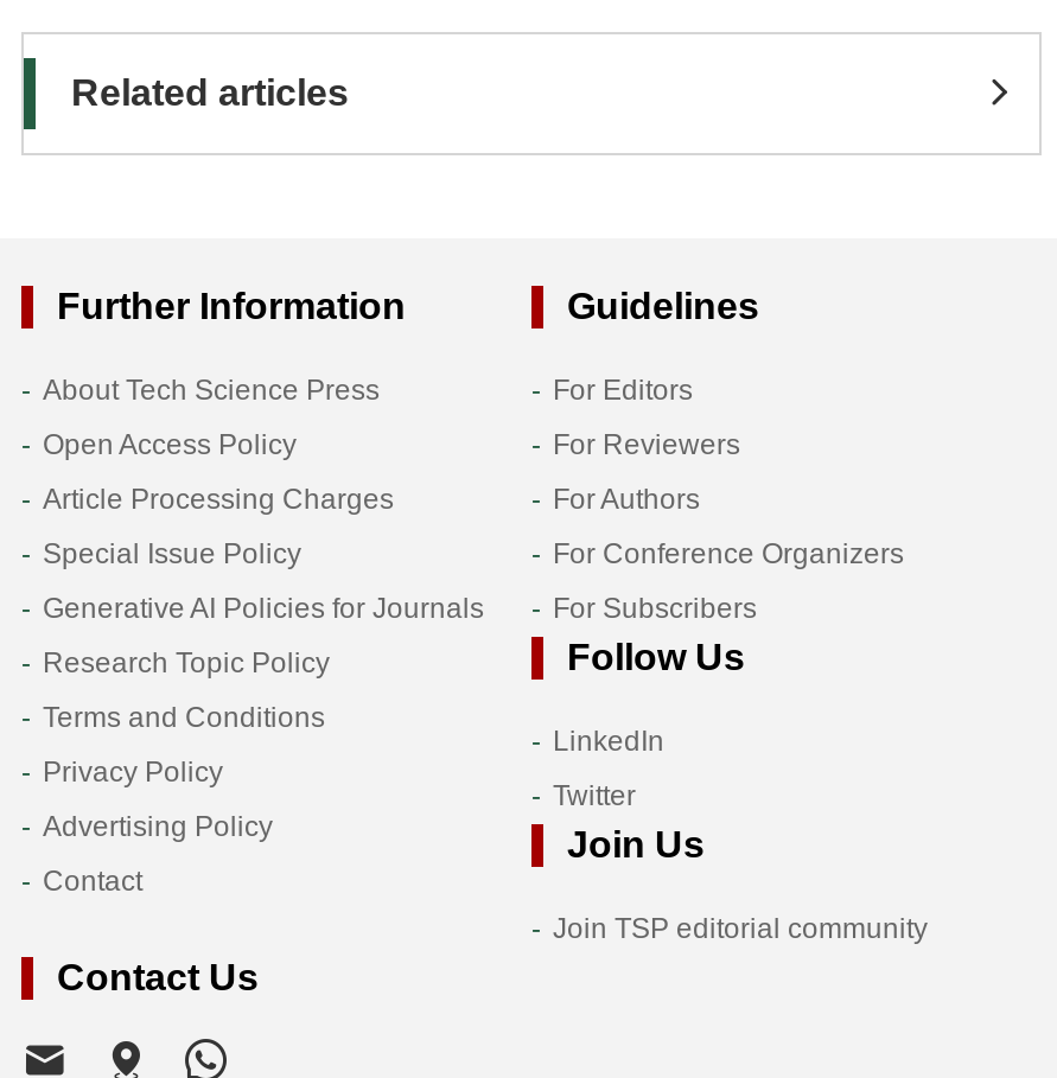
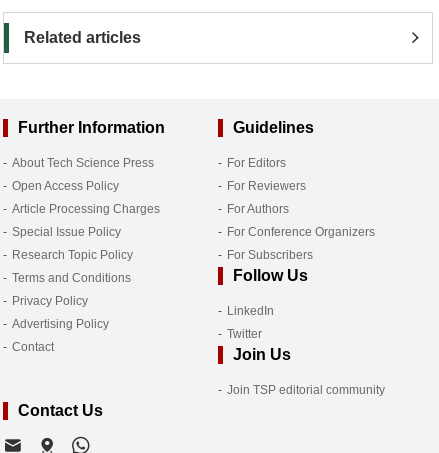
[43,591,484,624] Generative AI Policies for Journals -> none
moved [43,645,330,897] -> [12,247,133,353]: Research Topic Policy | Terms and Conditions | Privacy Policy | Advertising Policy | Contact

